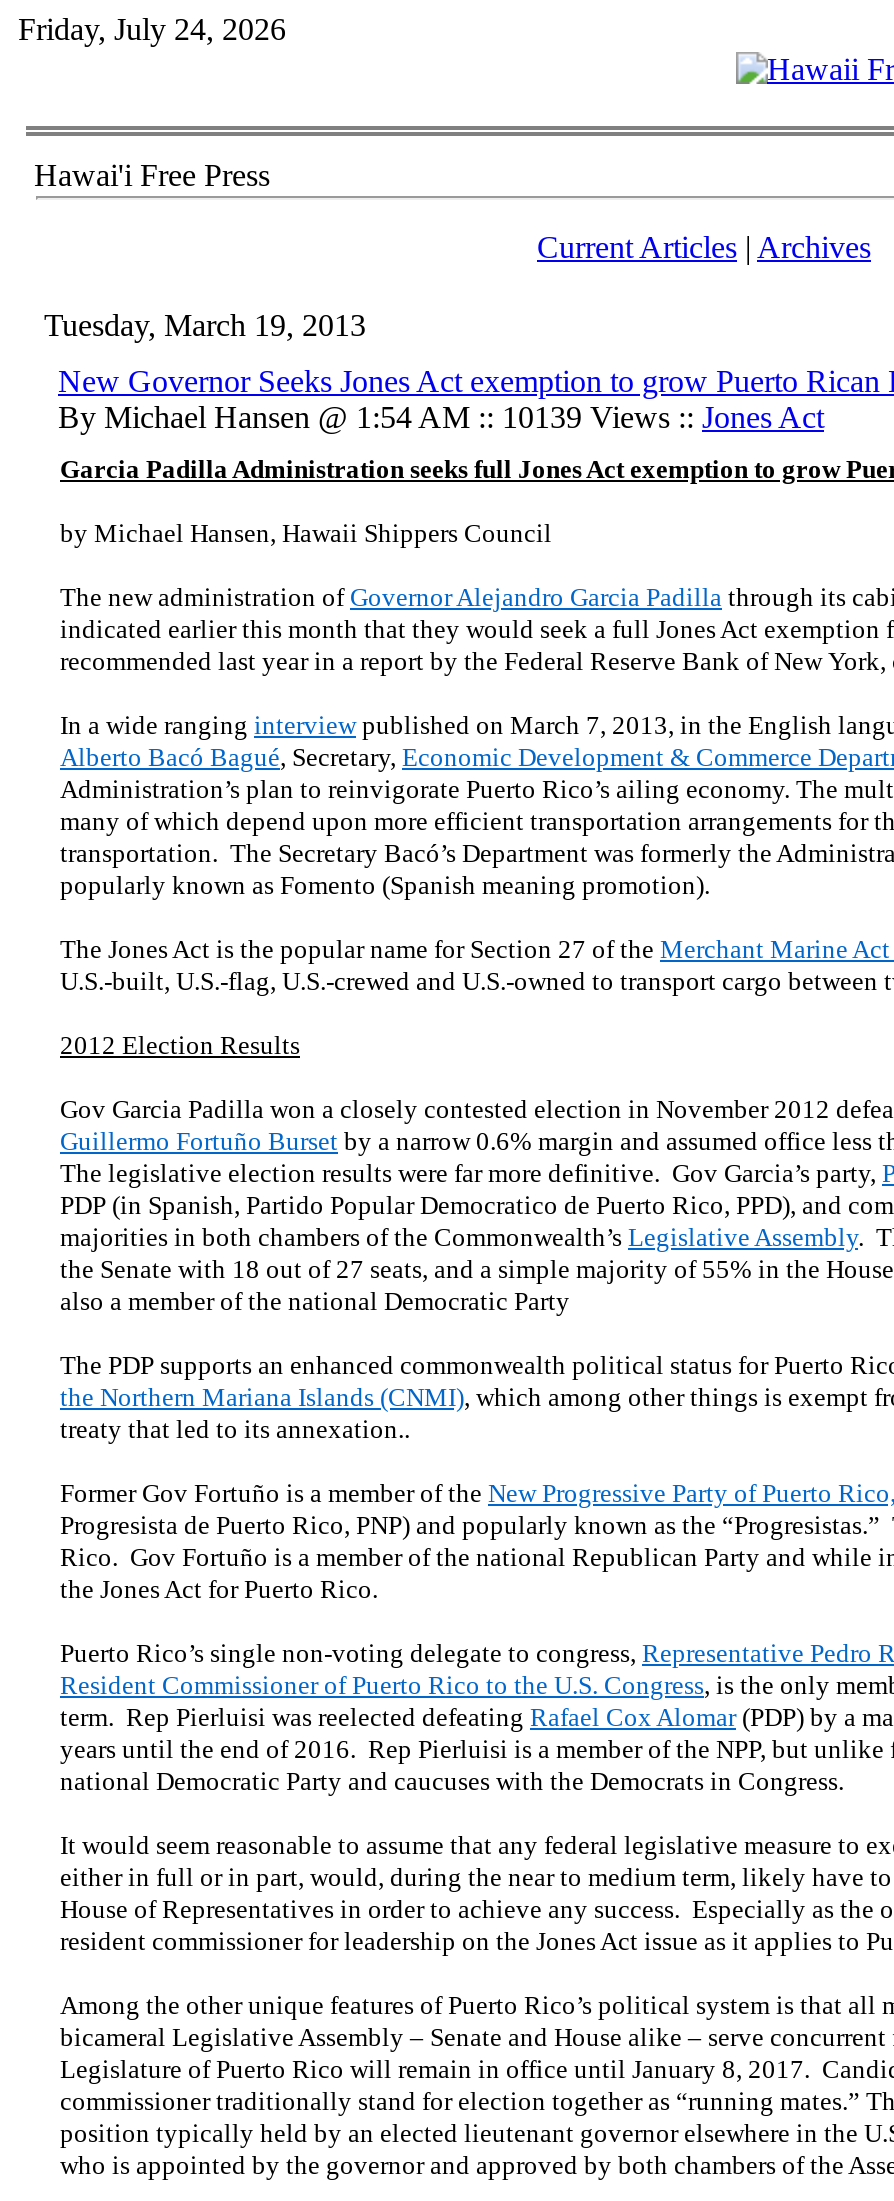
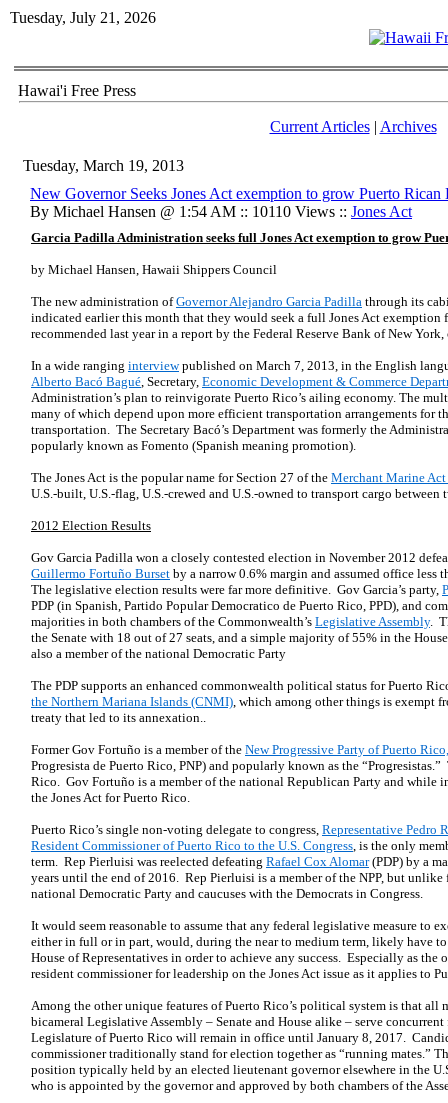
[18,12,286,46] Friday, July 24, 2026 -> [10,9,156,26] Tuesday, July 21, 2026
[58,400,824,434] By Michael Hansen @ 1:54 AM :: 10139 Views :: Jones Act -> [30,203,412,220] By Michael Hansen @ 1:54 AM :: 10110 Views :: Jones Act

